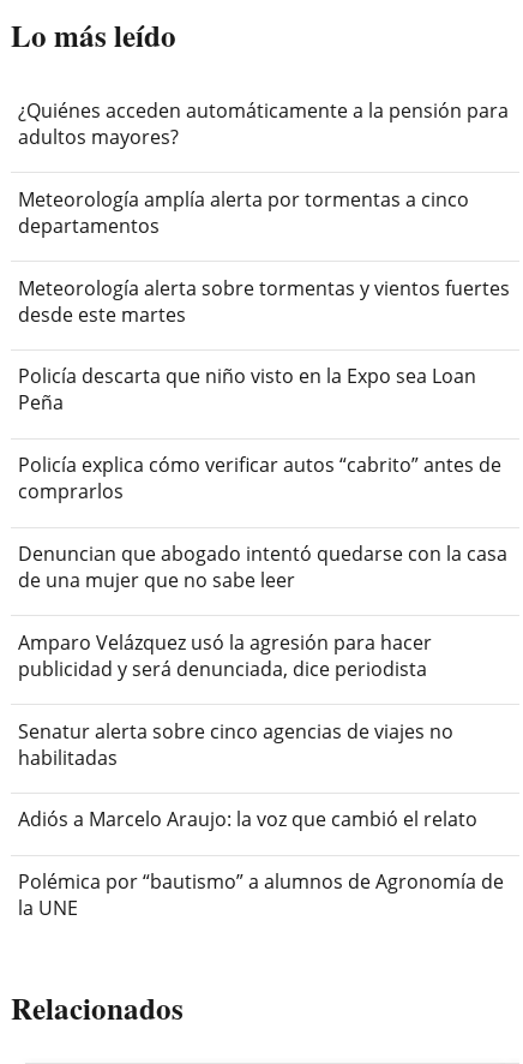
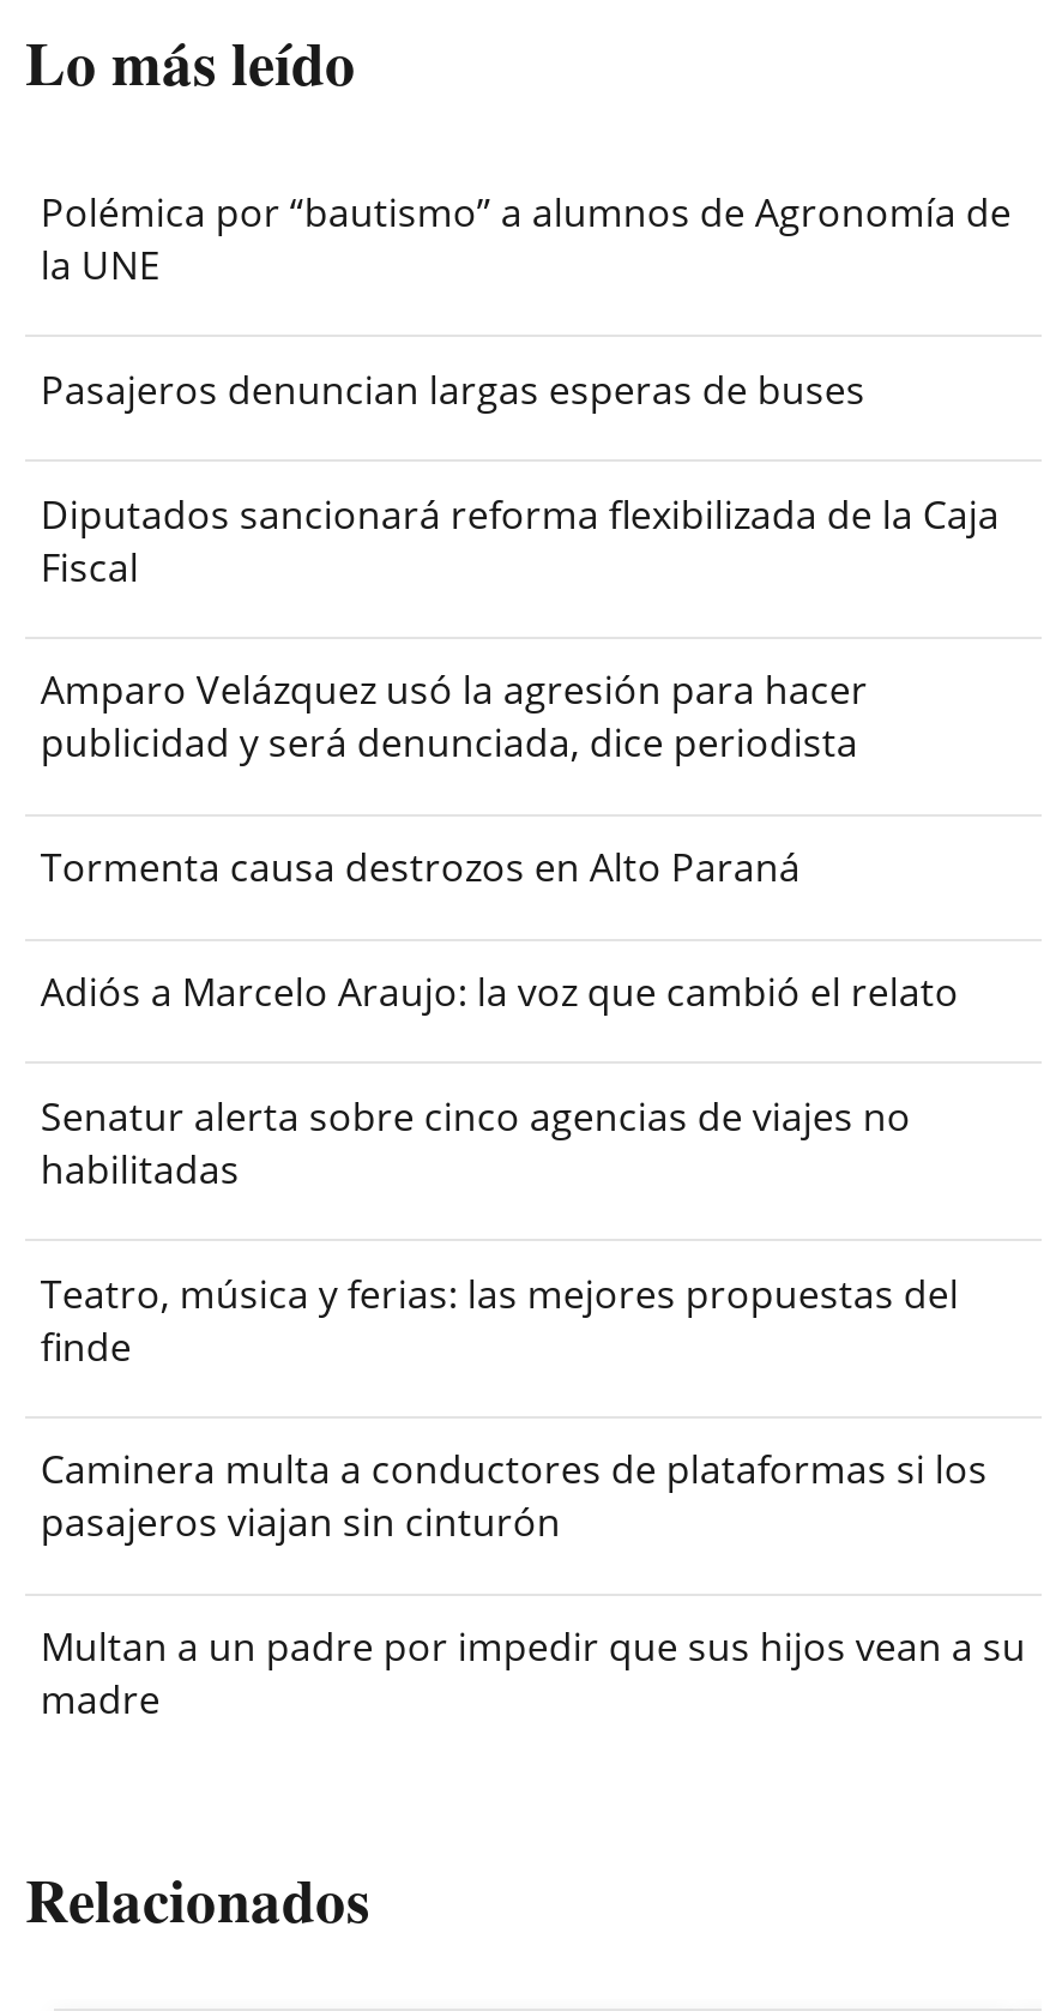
[18,97,510,593] ¿Quiénes acceden automáticamente a la pensión para | adultos mayores? | Meteorología amplía alerta por tormentas a cinco | departamentos | Meteorología alerta sobre tormentas y vientos fuertes | desde este martes | Policía descarta que niño visto en la Expo sea Loan | Peña | Policía explica cómo verificar autos “cabrito” antes de | comprarlos | Denuncian que abogado intentó quedarse con la casa | de una mujer que no sabe leer -> [41,363,999,593] Pasajeros denuncian largas esperas de buses | Diputados sancionará reforma flexibilizada de la Caja | Fiscal
moved [18,629,432,682] -> [41,664,868,770]: Amparo Velázquez usó la agresión para hacer | publicidad y será denunciada, dice periodista
none -> [41,841,800,894] Tormenta causa destrozos en Alto Paraná
moved [18,718,454,770] -> [41,1089,911,1195]: Senatur alerta sobre cinco agencias de viajes no | habilitadas
none -> [41,1266,1026,1726] Teatro, música y ferias: las mejores propuestas del | finde | Caminera multa a conductores de plataformas si los | pasajeros viajan sin cinturón | Multan a un padre por impedir que sus hijos vean a su | madre
moved [18,806,478,833] -> [41,965,959,1018]: Adiós a Marcelo Araujo: la voz que cambió el relato
moved [18,868,504,921] -> [41,186,1011,291]: Polémica por “bautismo” a alumnos de Agronomía de | la UNE

